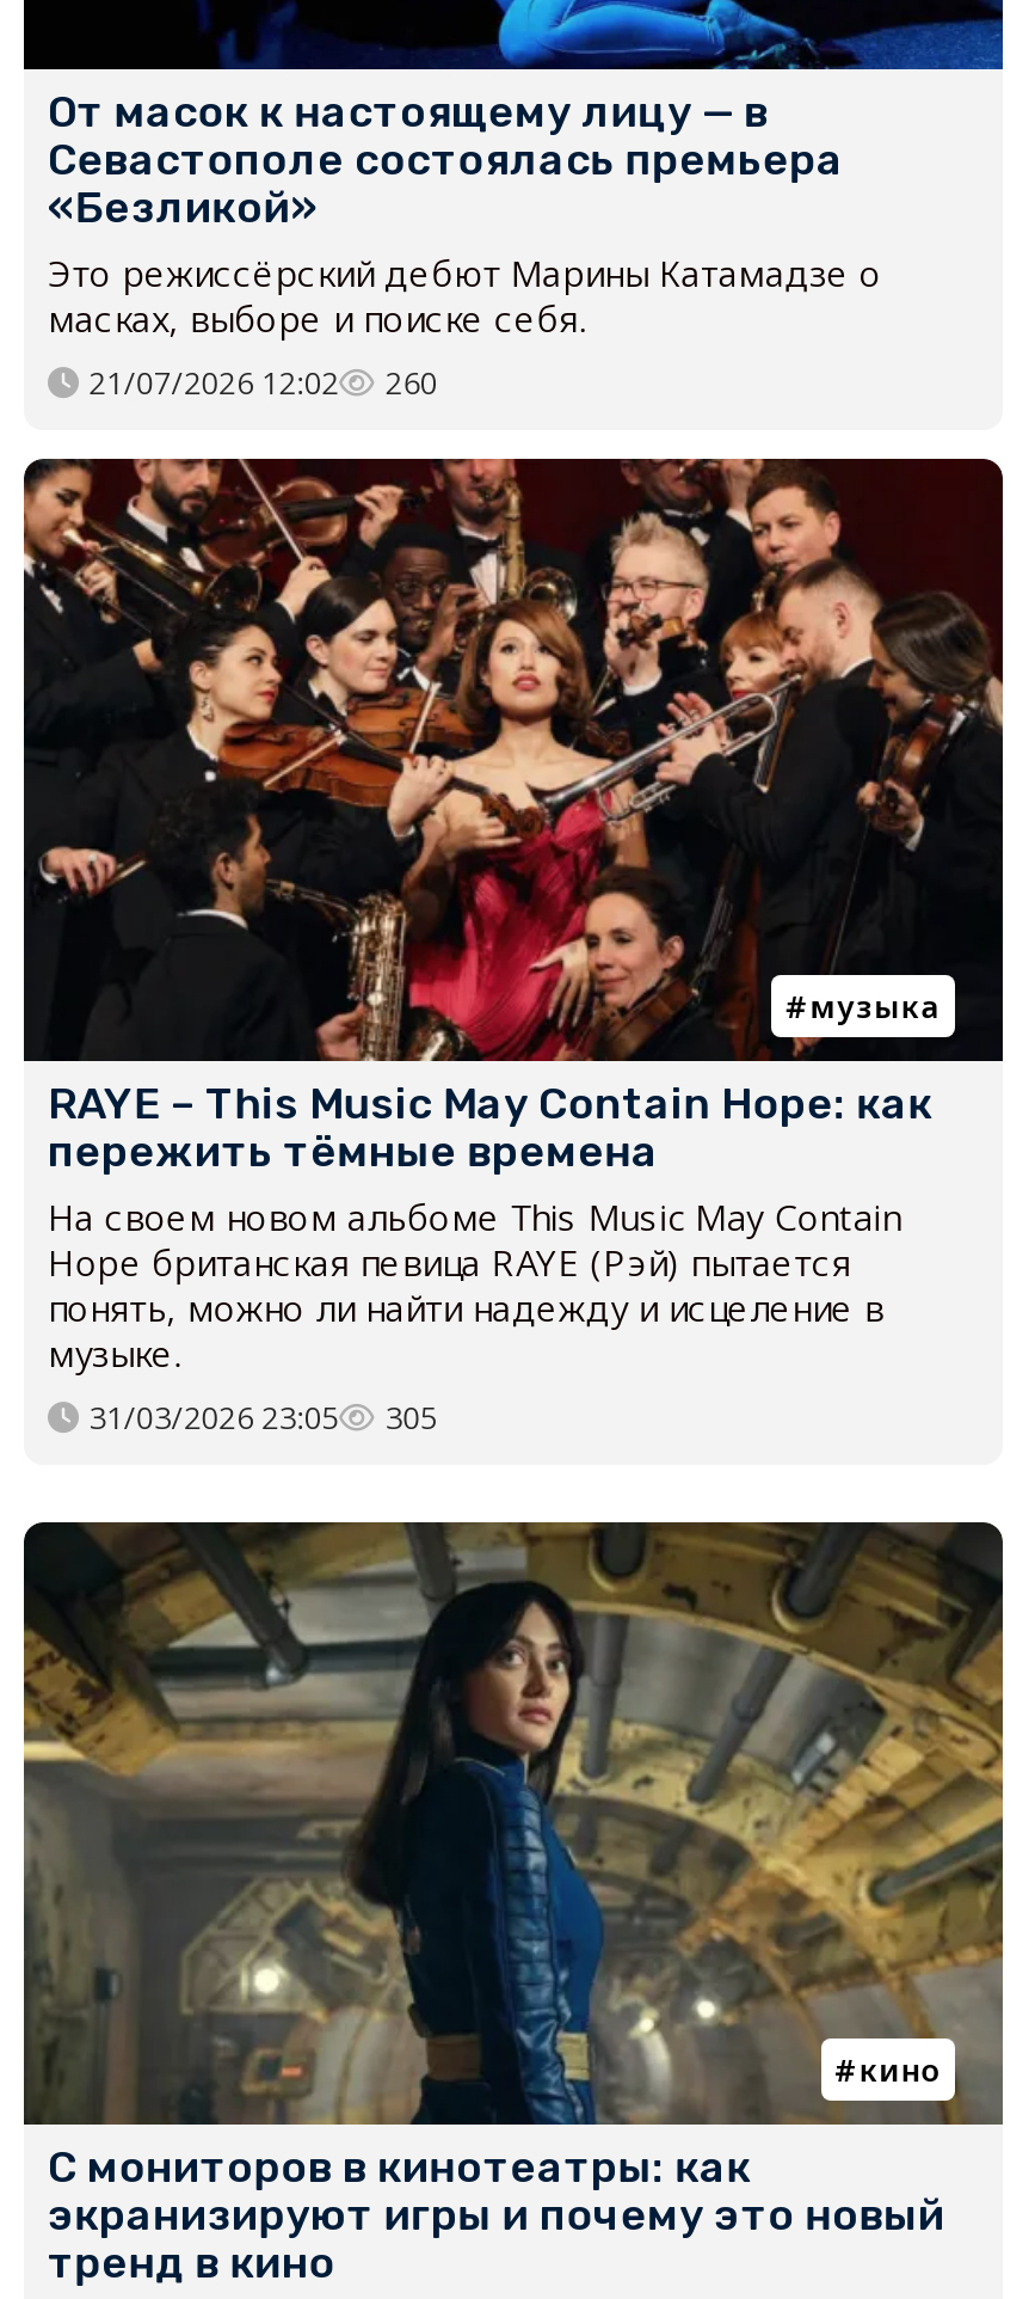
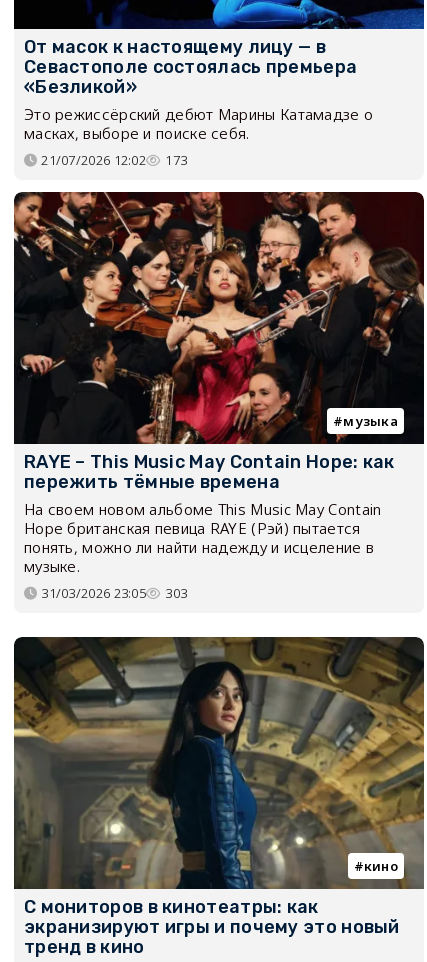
[89,361,438,404] 21/07/2026 12:02 260 -> [41,151,187,169] 21/07/2026 12:02 173
[89,1395,438,1438] 31/03/2026 23:05 305 -> [41,584,187,602] 31/03/2026 23:05 303

